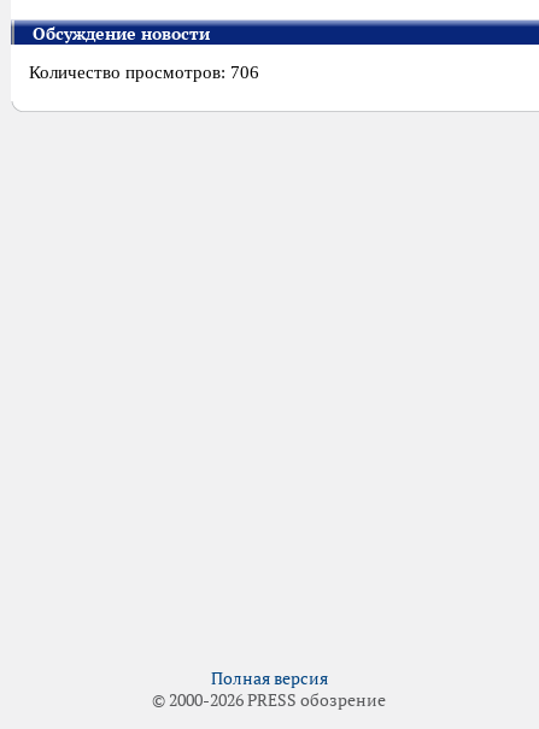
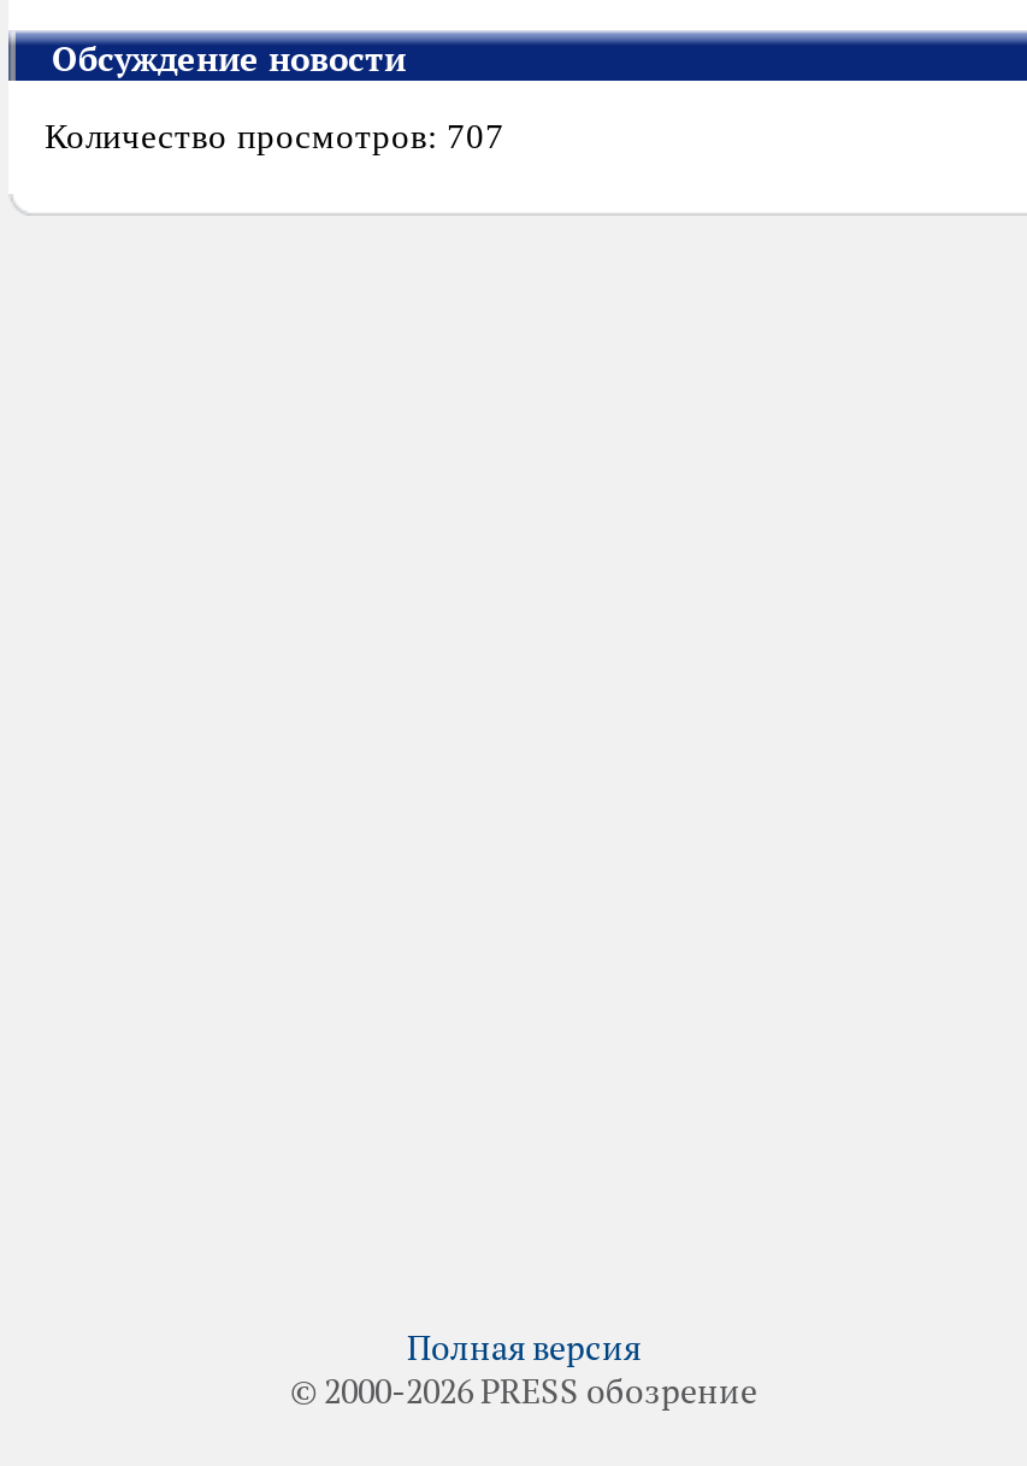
[29,63,259,82] Количество просмотров: 706 -> [45,117,504,155] Количество просмотров: 707

